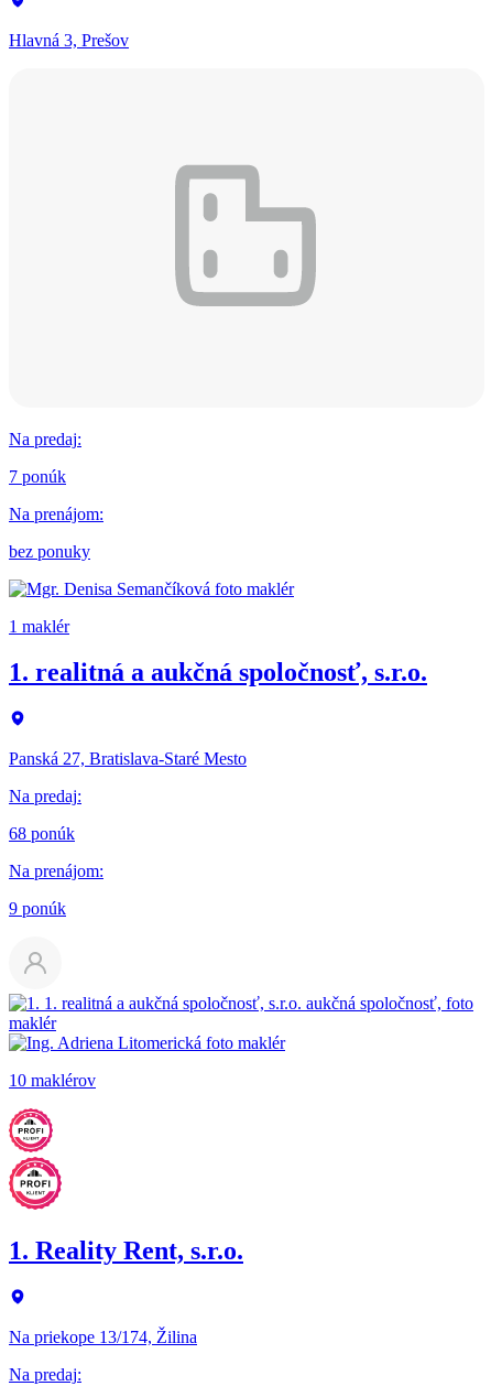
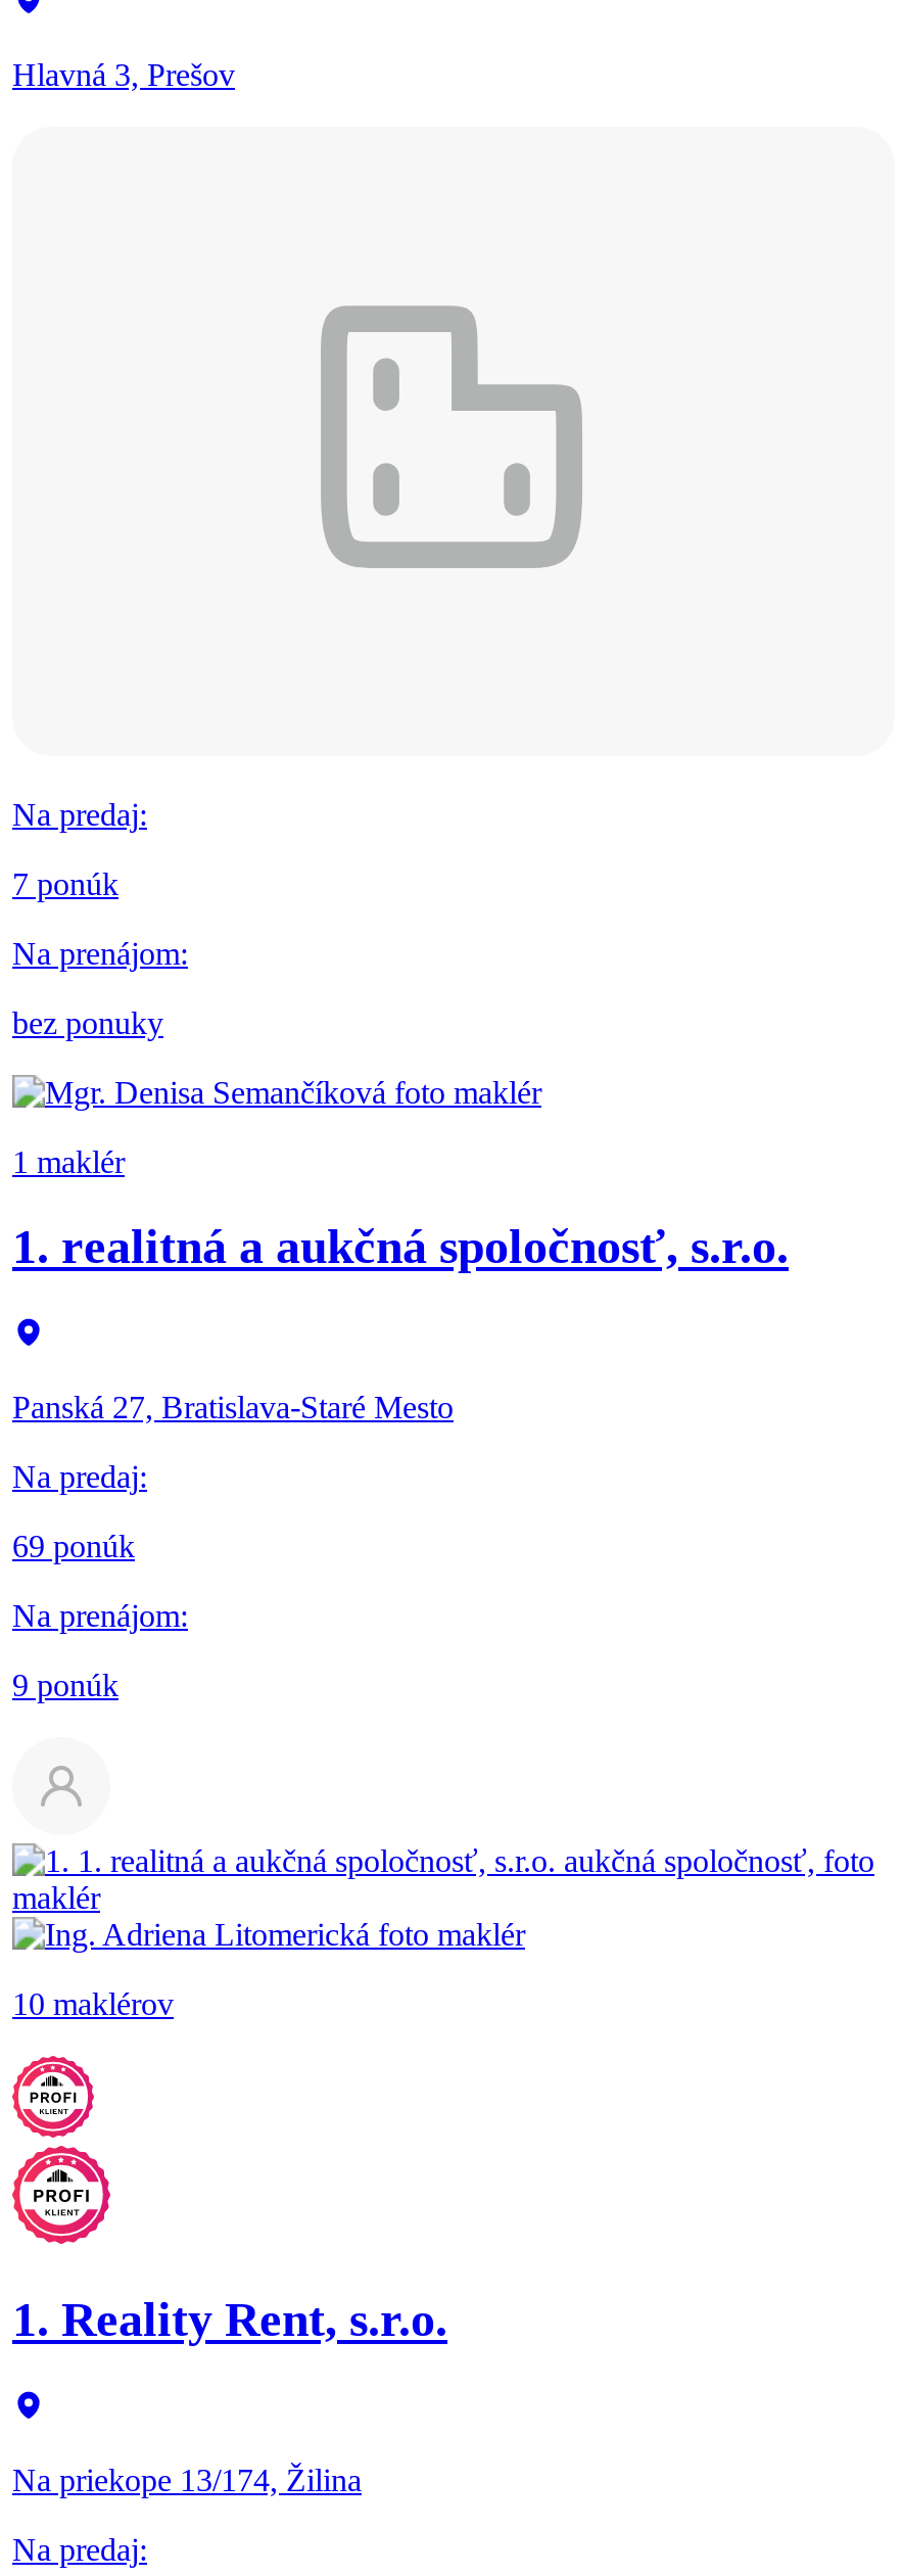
[9,825,75,843] 68 ponúk -> [12,1529,135,1564] 69 ponúk

